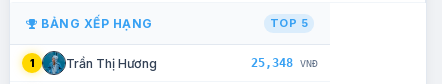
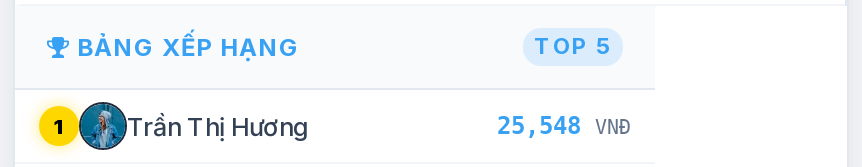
[251,55,318,69] 25,348 VNĐ -> [497,111,631,139] 25,548 VNĐ

